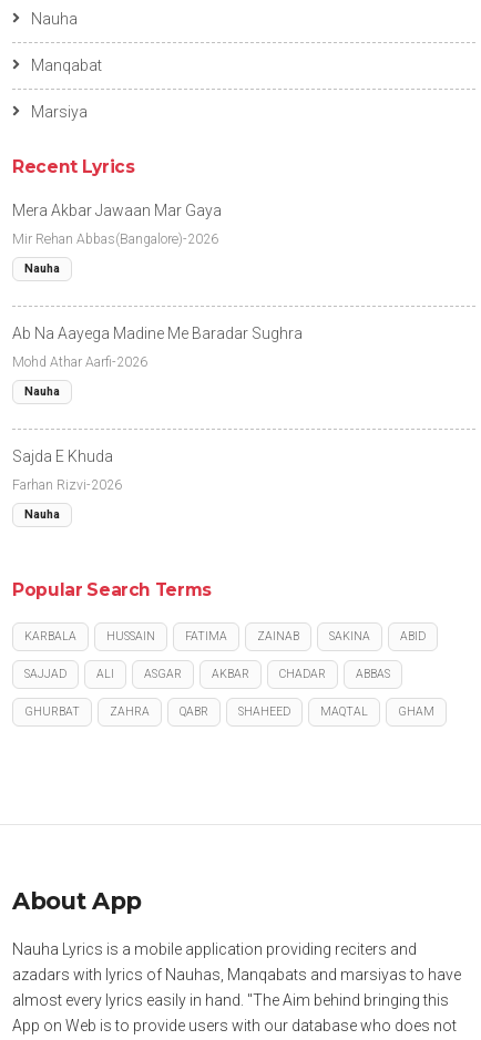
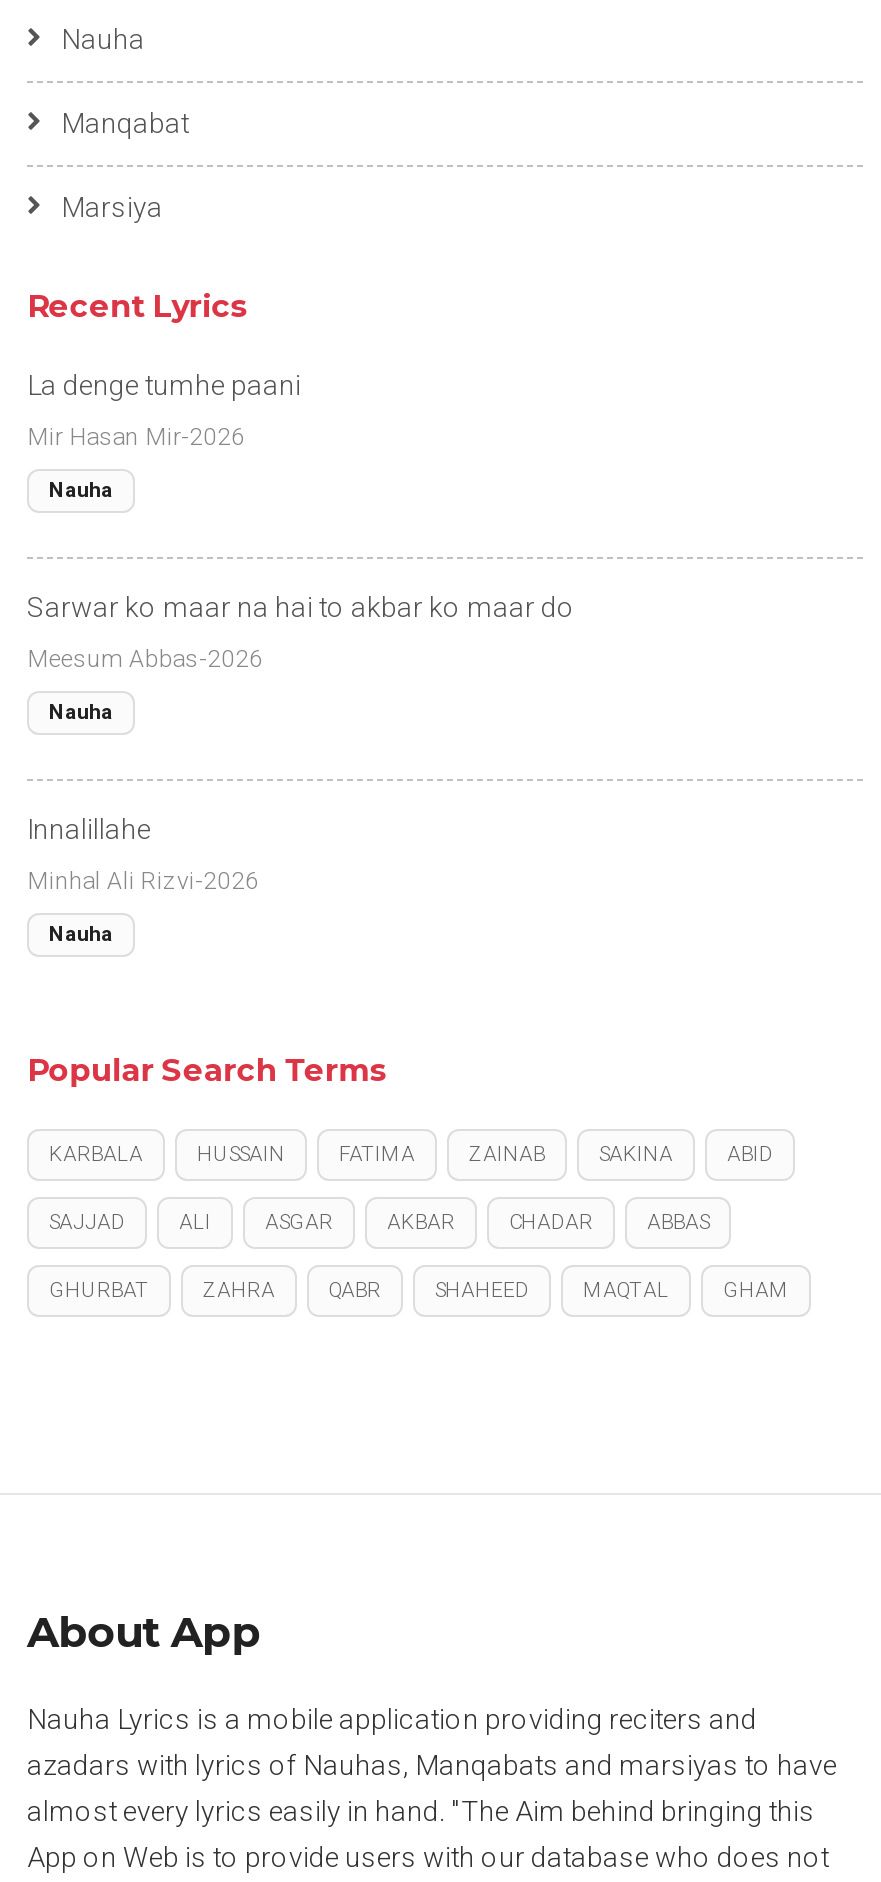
[12,201,222,219] Mera Akbar Jawaan Mar Gaya -> [27,368,301,400] La denge tumhe paani
[12,231,218,247] Mir Rehan Abbas(Bangalore)-2026 -> [27,422,245,450] Mir Hasan Mir-2026
[12,324,303,342] Ab Na Aayega Madine Me Baradar Sughra -> [27,590,575,622] Sarwar ko maar na hai to akbar ko maar do
[12,354,147,369] Mohd Athar Aarfi-2026 -> [27,644,263,672] Meesum Abbas-2026
[12,447,113,465] Sajda E Khuda -> [27,812,151,844] Innalillahe
[12,477,122,492] Farhan Rizvi-2026 -> [27,866,259,894] Minhal Ali Rizvi-2026

